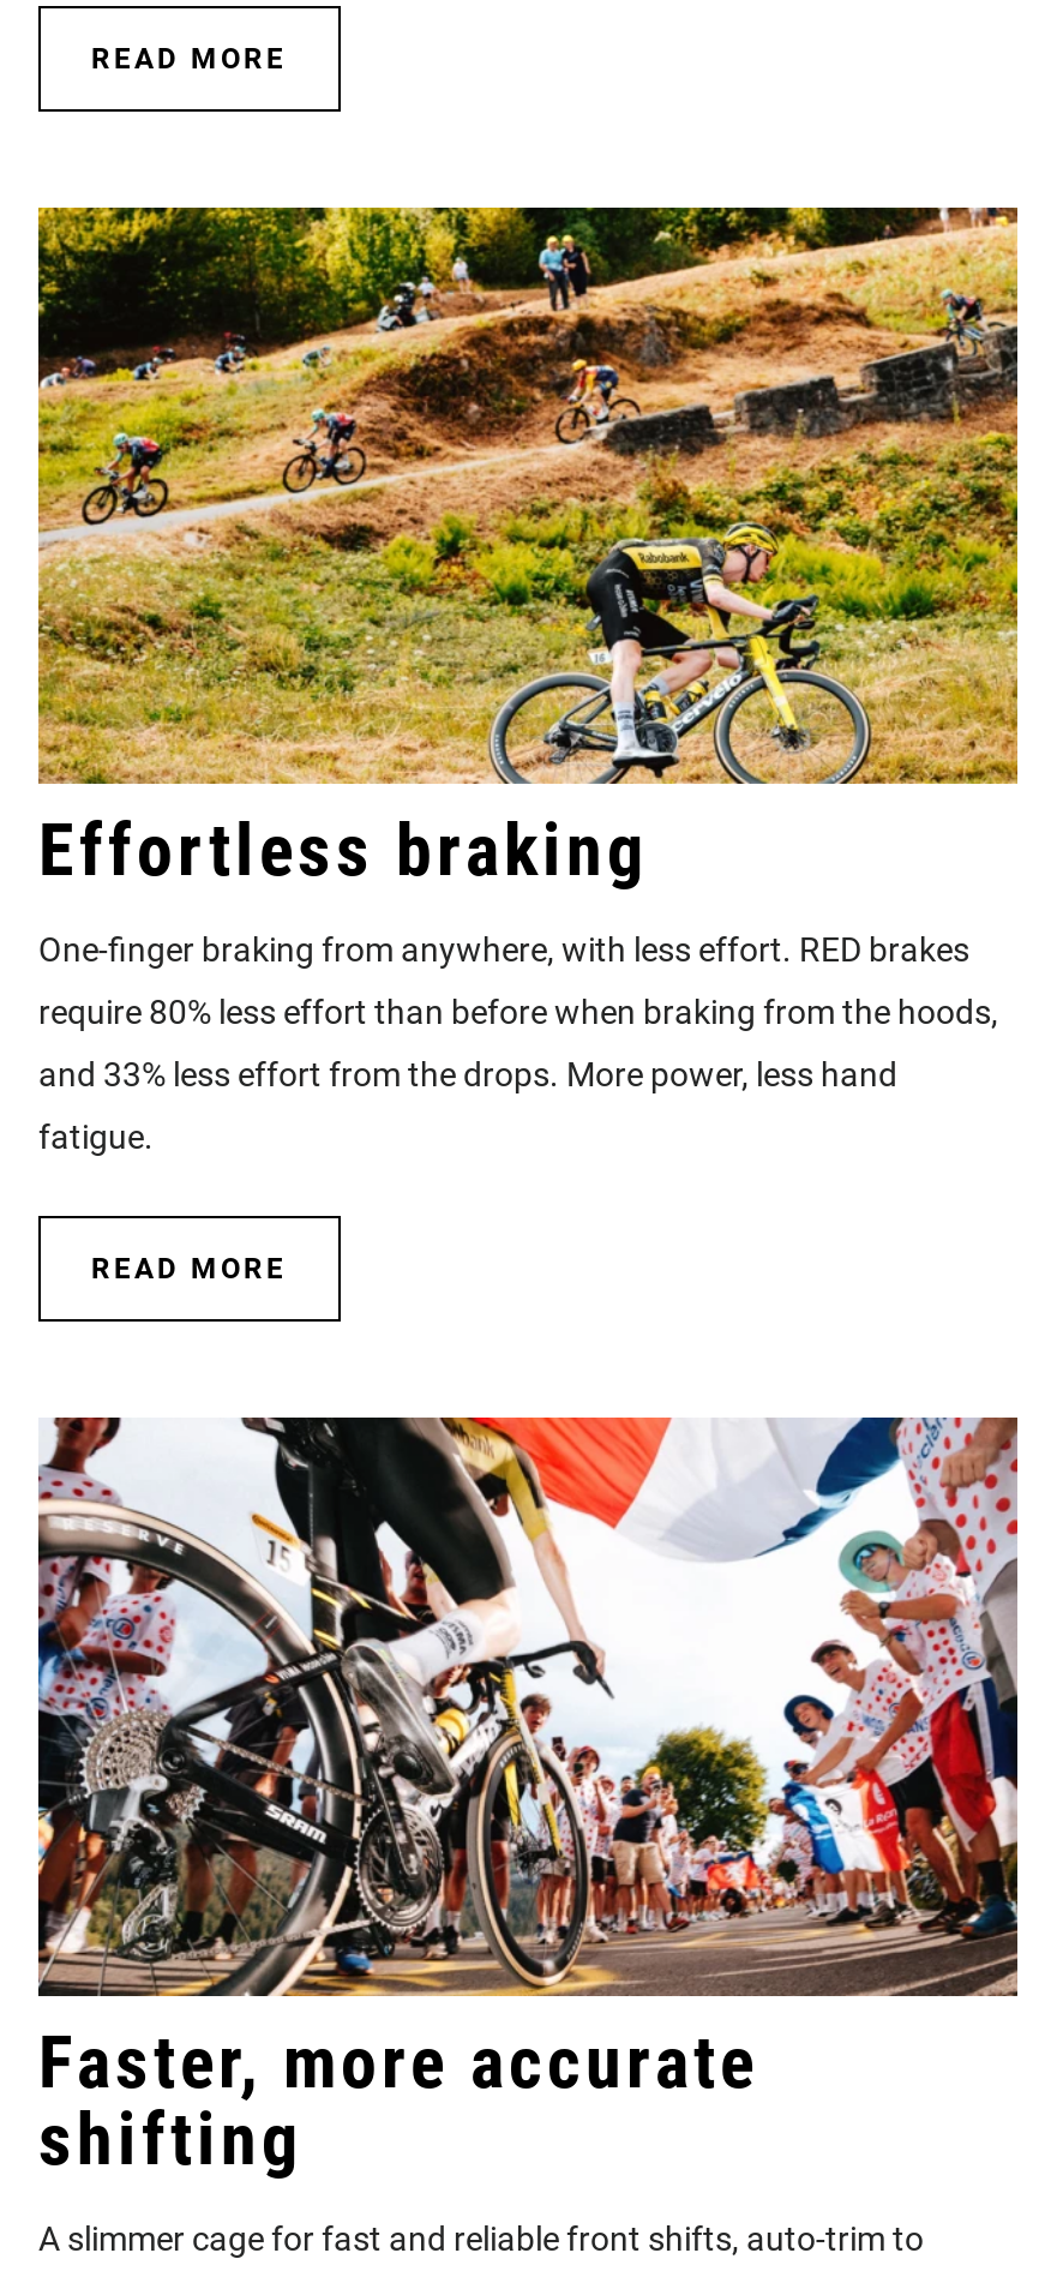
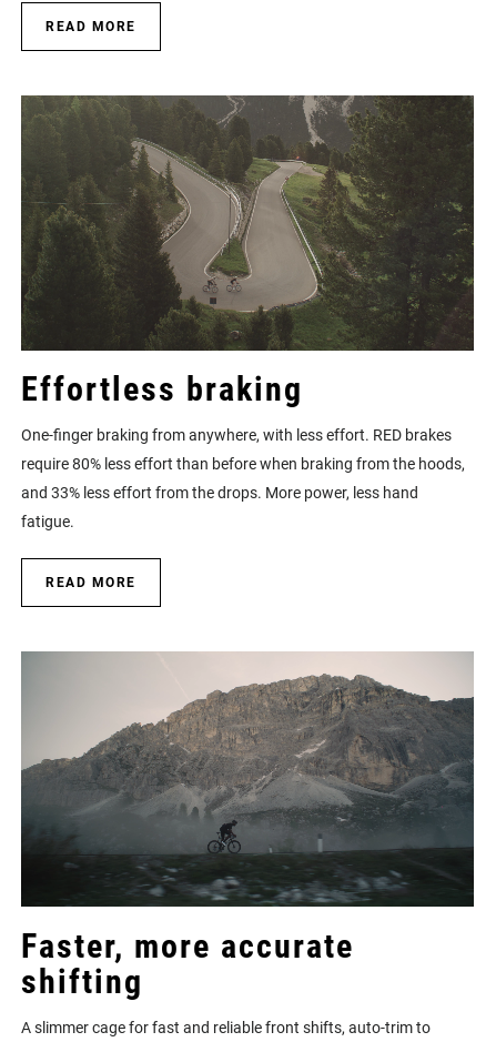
[36,205,1020,786] [image] -> [20,94,475,358] [image]
[36,1415,1020,1999] [image] -> [20,651,475,914] [image]

